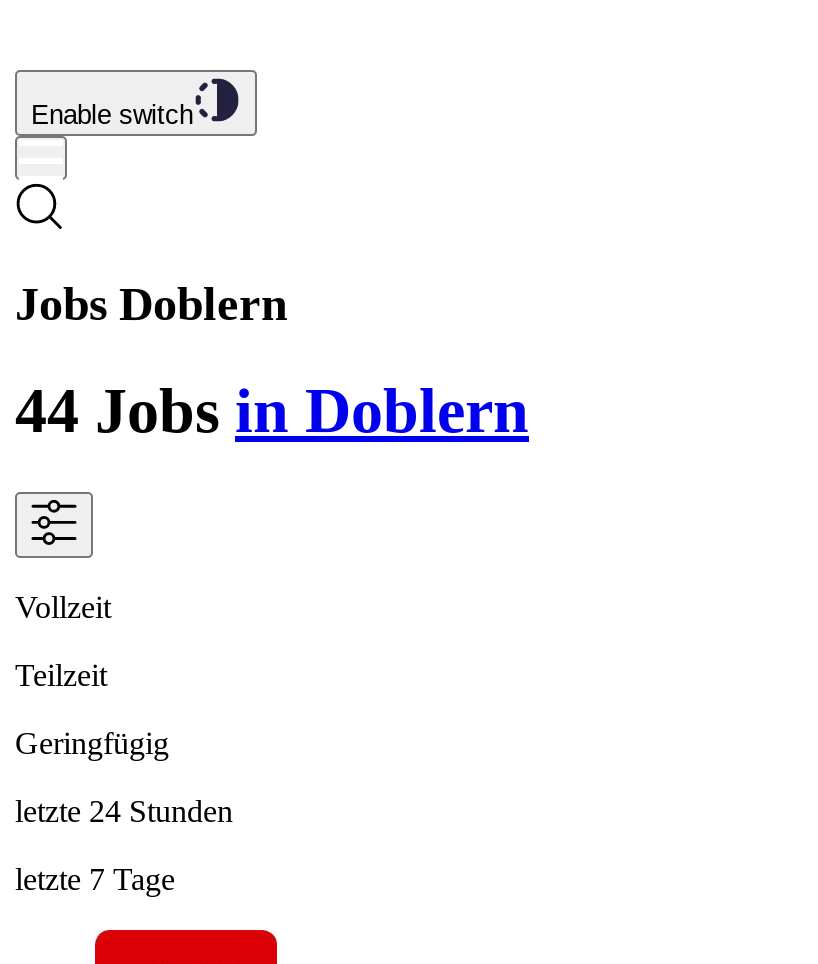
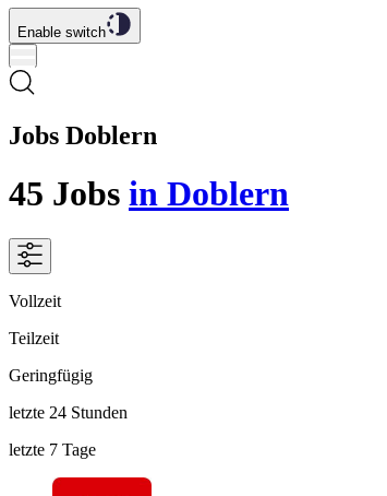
[15,375,529,447] 44 Jobs in Doblern -> [9,174,289,213] 45 Jobs in Doblern

